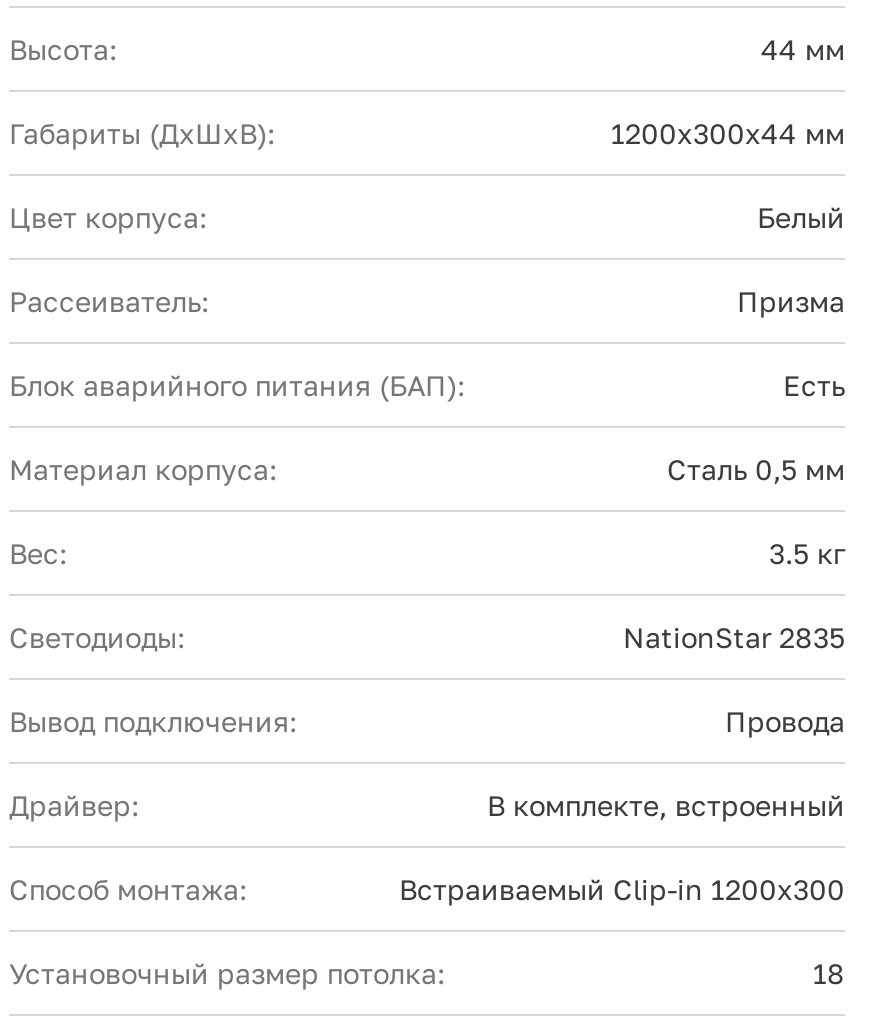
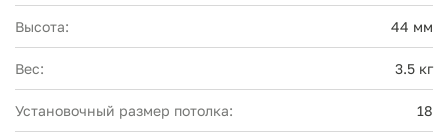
[9,116,845,486] Габариты (ДхШхВ): | 1200х300х44 мм | Цвет корпуса: | Белый | Рассеиватель: | Призма | Блок аварийного питания (БАП): | Есть | Материал корпуса: | Сталь 0,5 мм -> none
[9,620,845,906] Светодиоды: | NationStar 2835 | Вывод подключения: | Провода | Драйвер: | В комплекте, встроенный | Способ монтажа: | Встраиваемый Clip-in 1200х300 -> none

